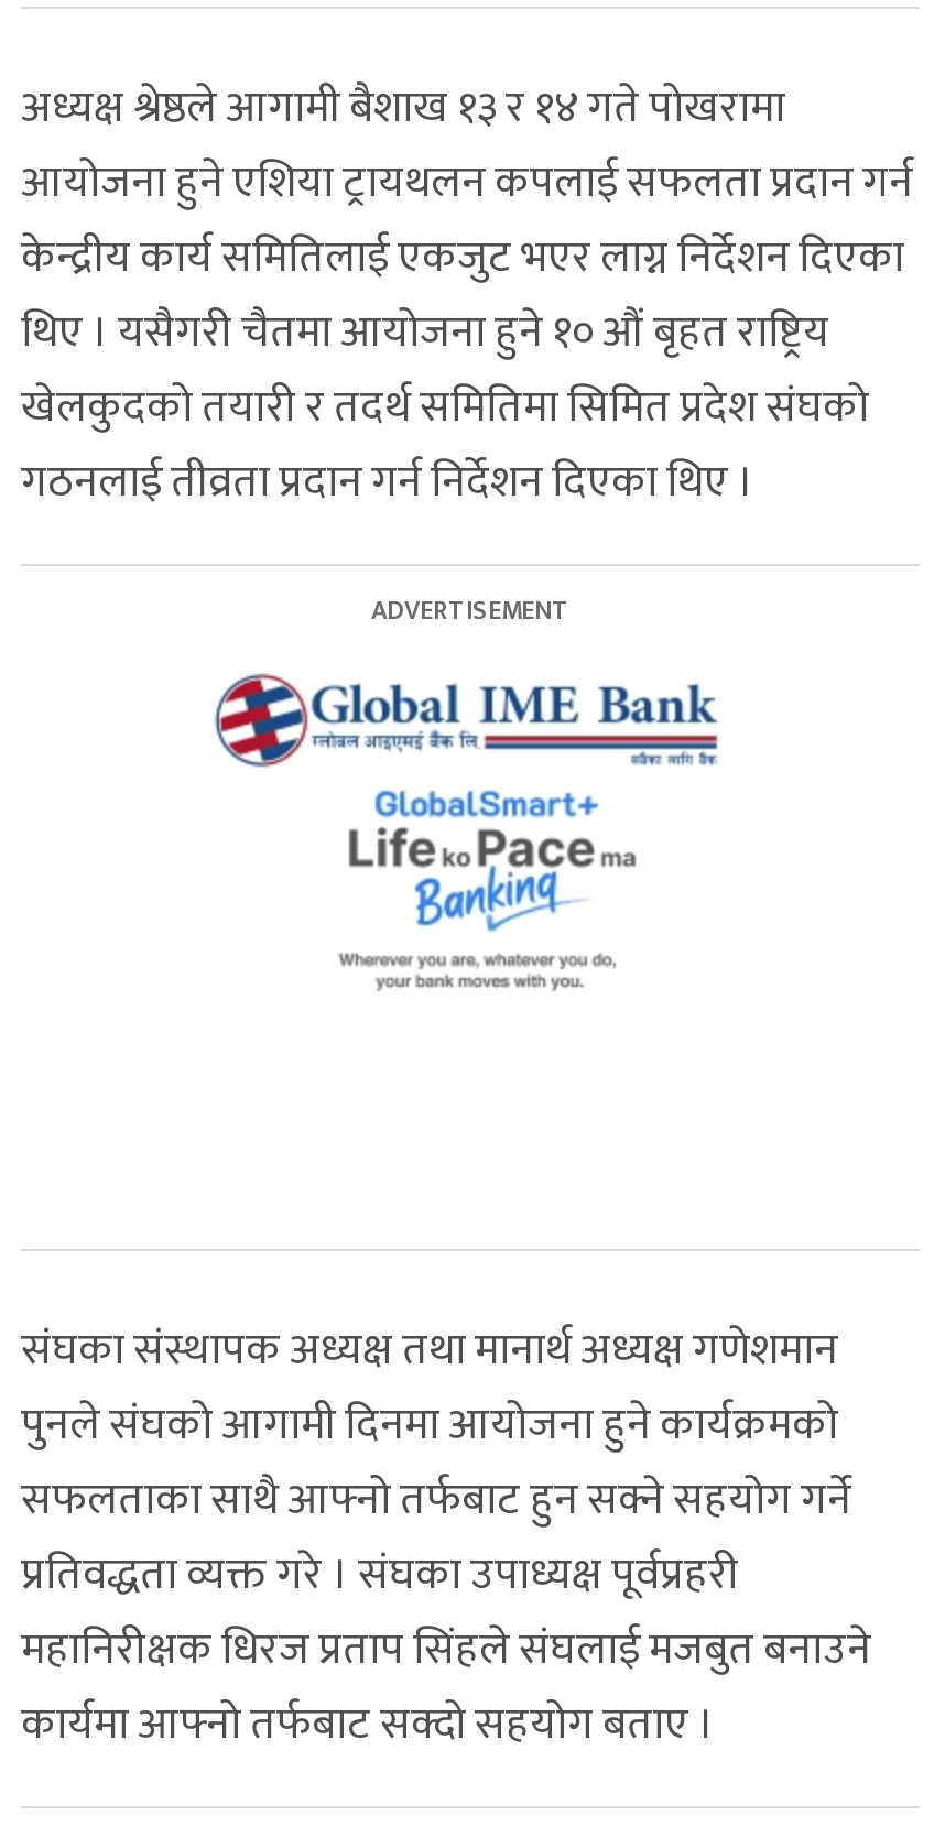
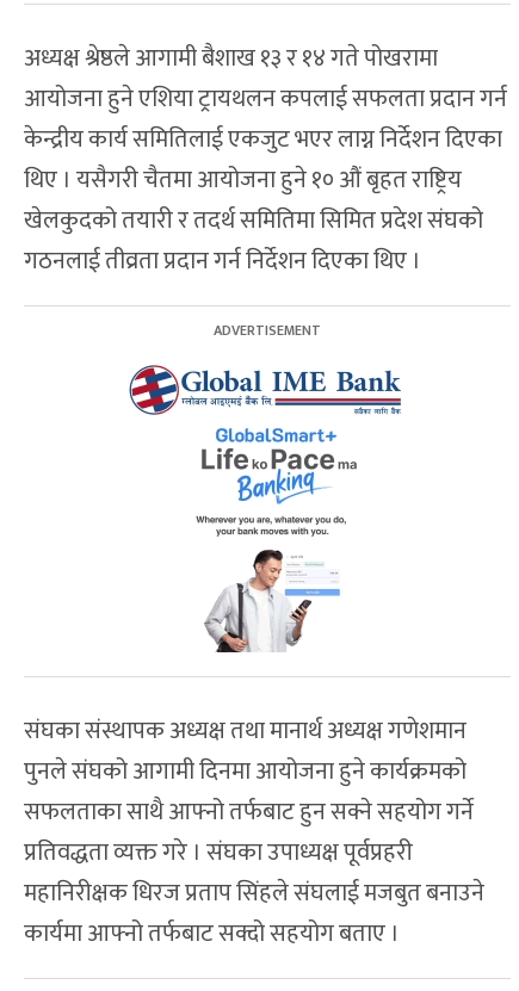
none -> [203,549,341,654] [image]

